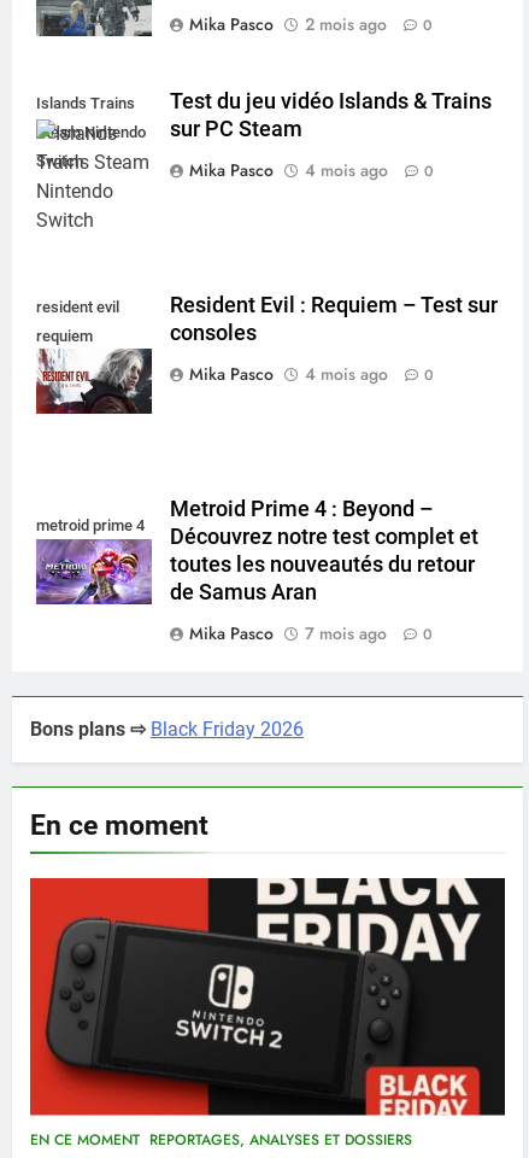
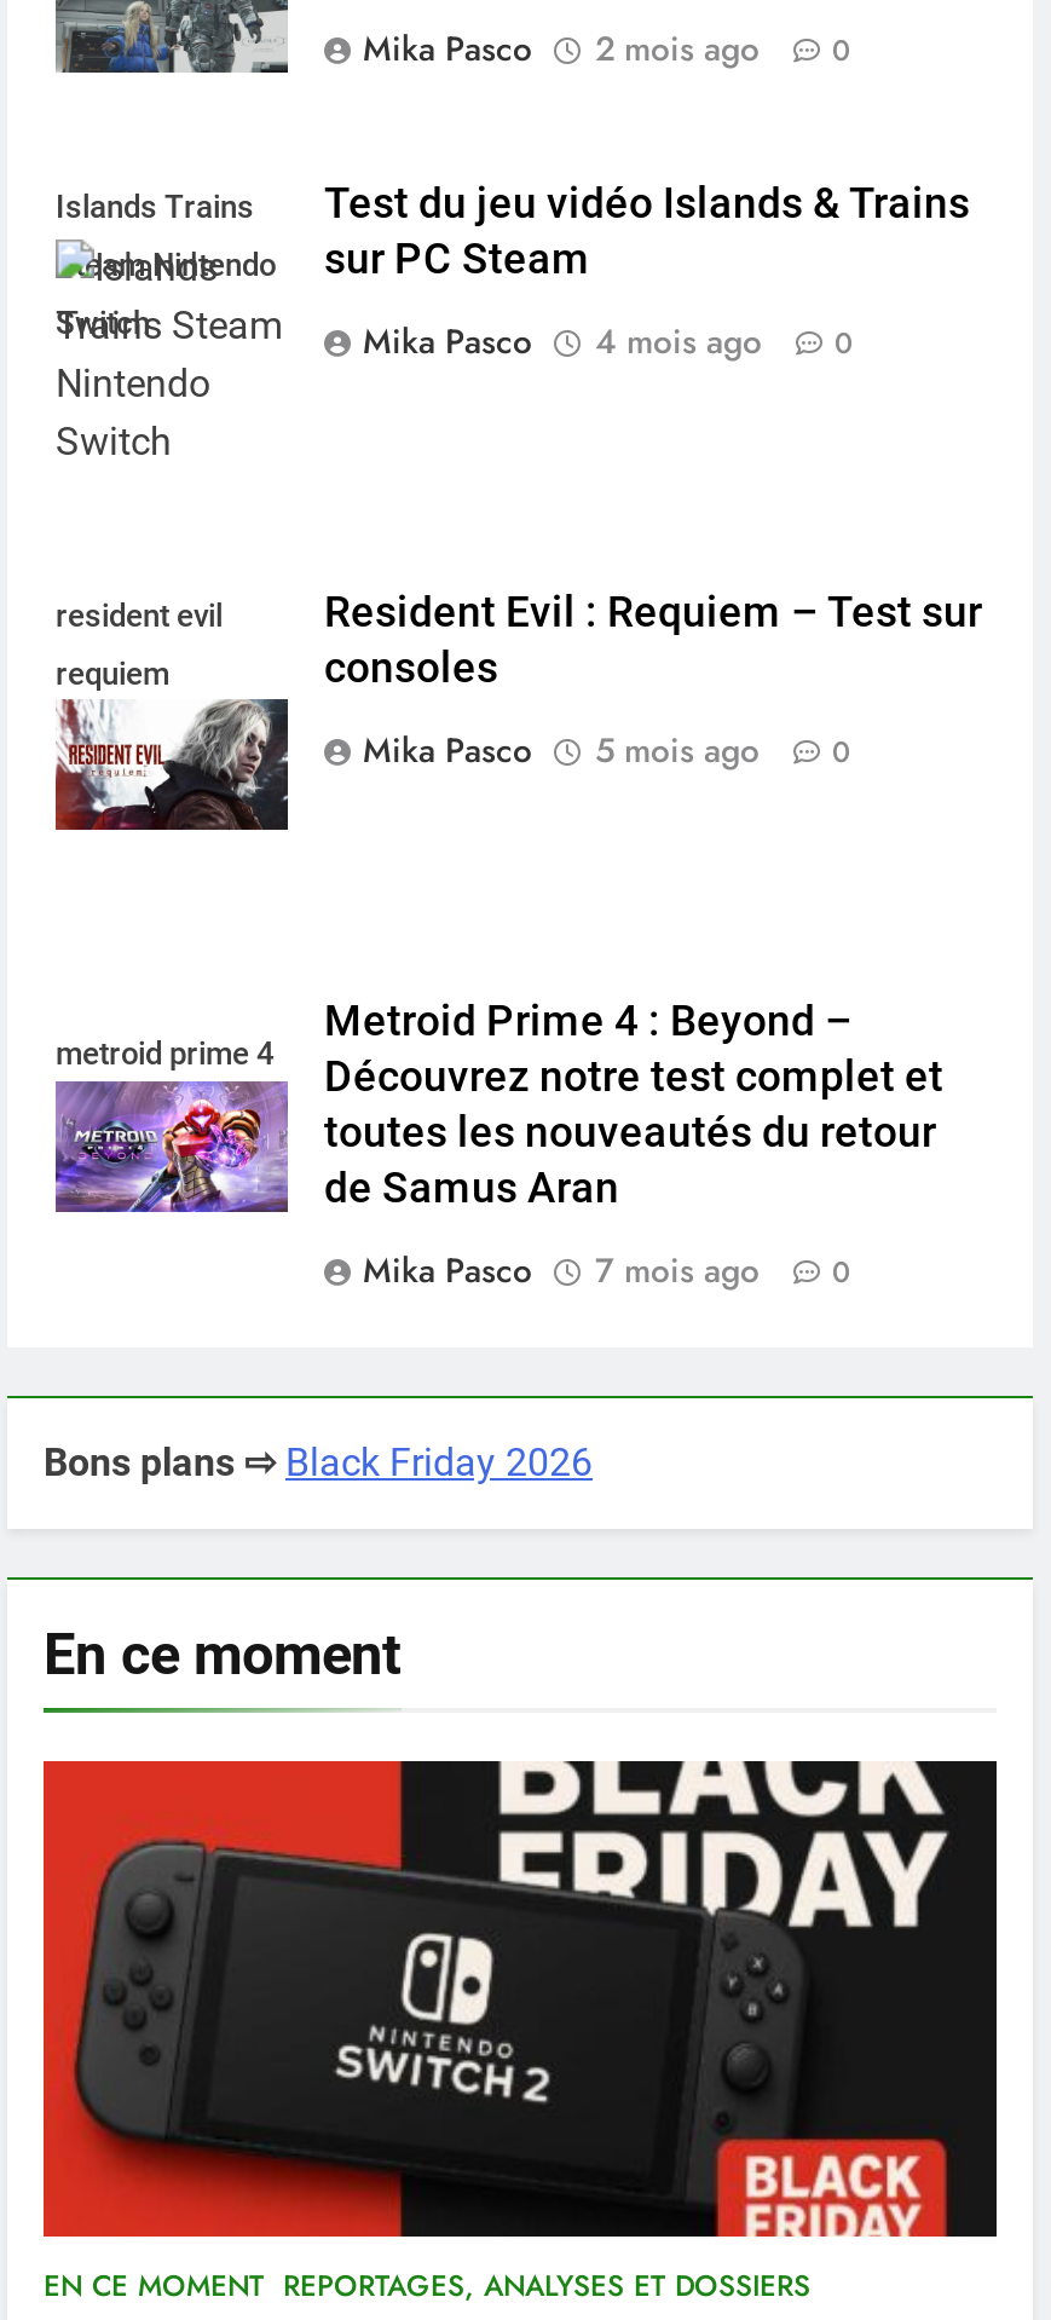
[189,362,434,386] Mika Pasco 4 mois ago 0 -> [363,725,851,774] Mika Pasco 5 mois ago 0

